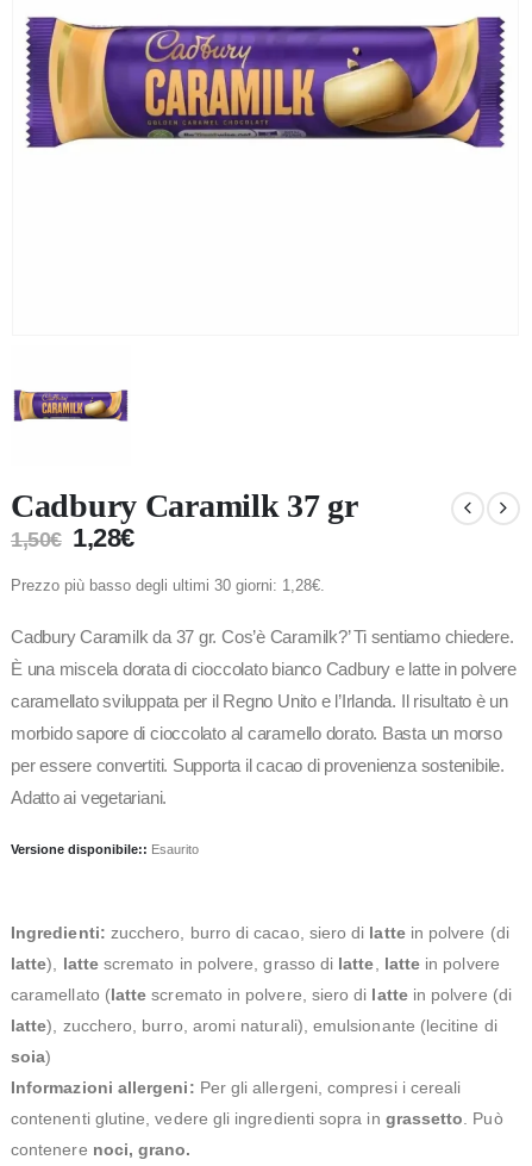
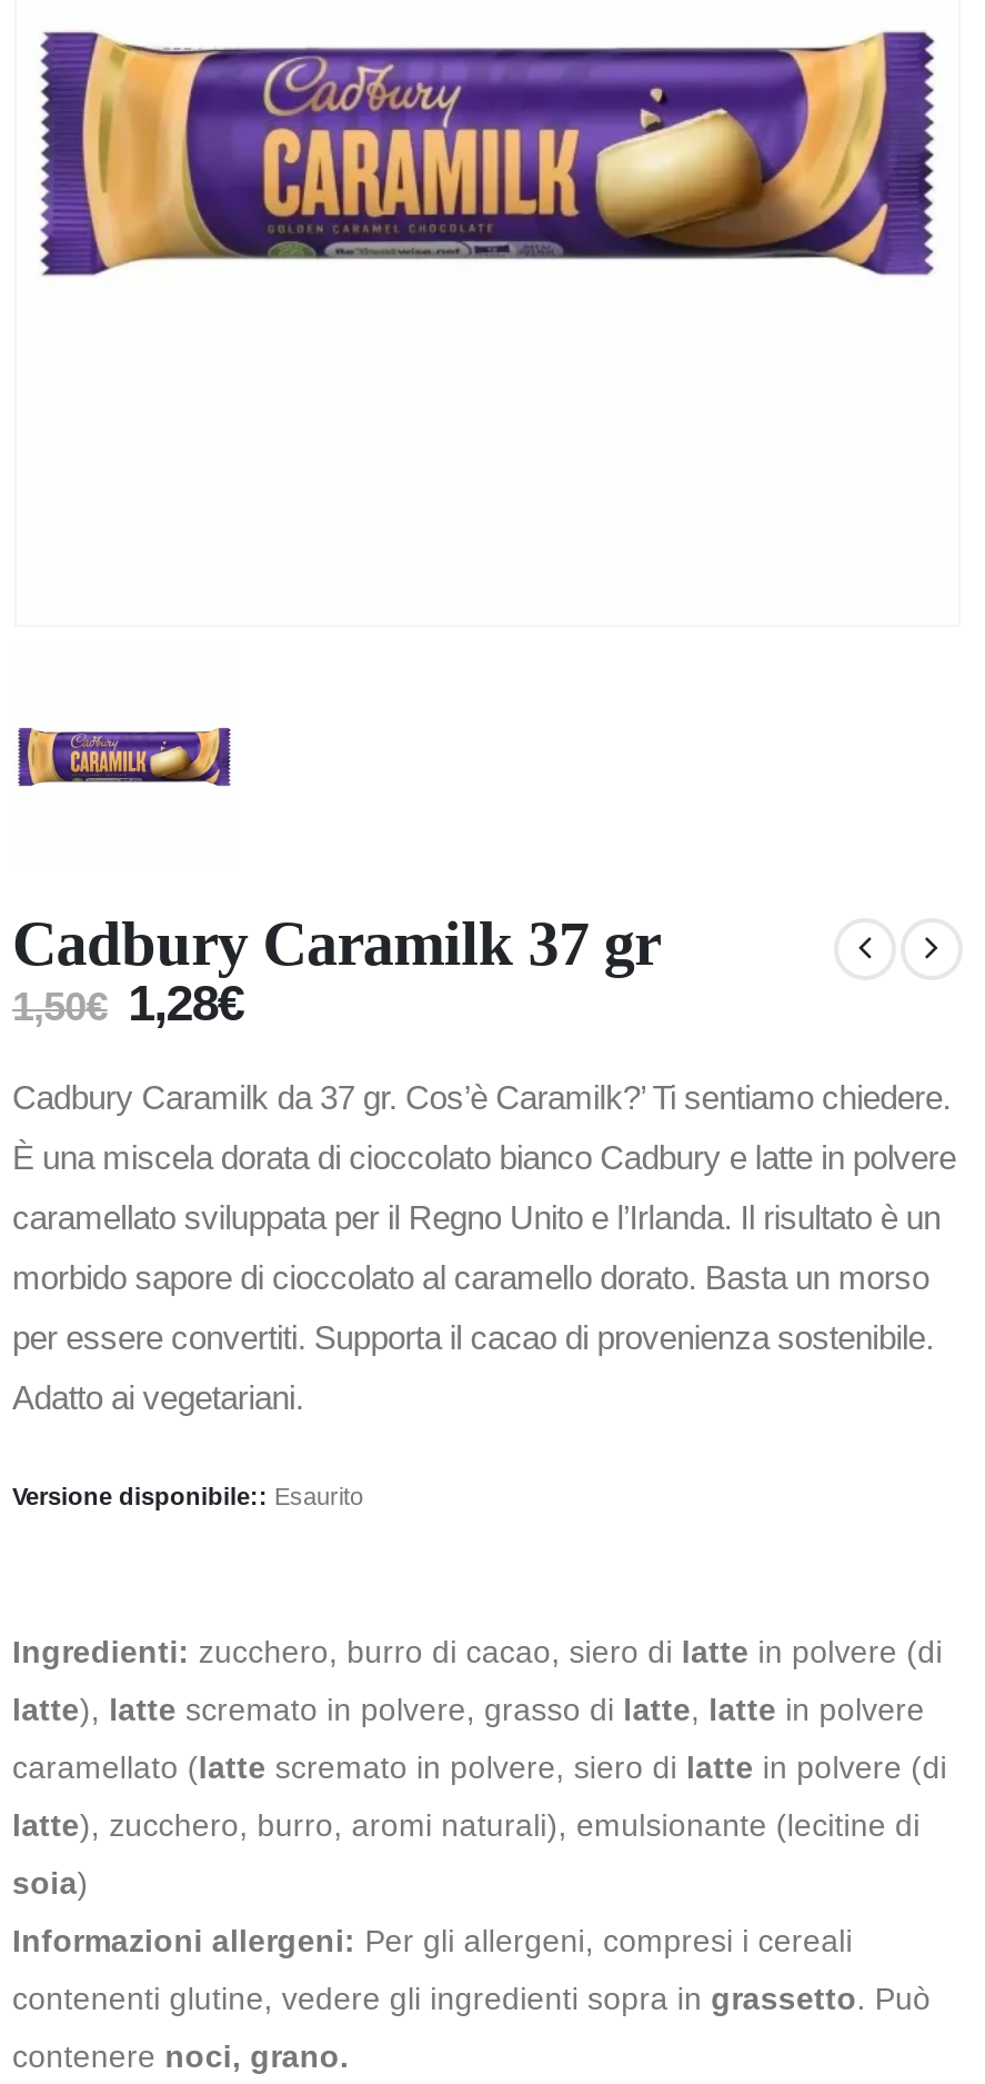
[11,577,325,594] Prezzo più basso degli ultimi 30 giorni: 1,28€. -> none

